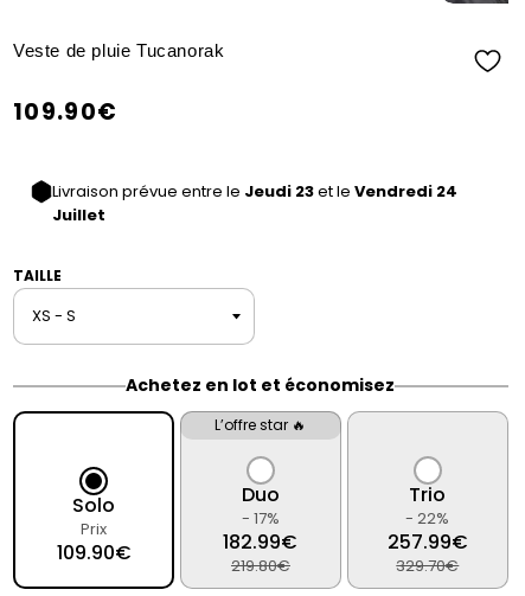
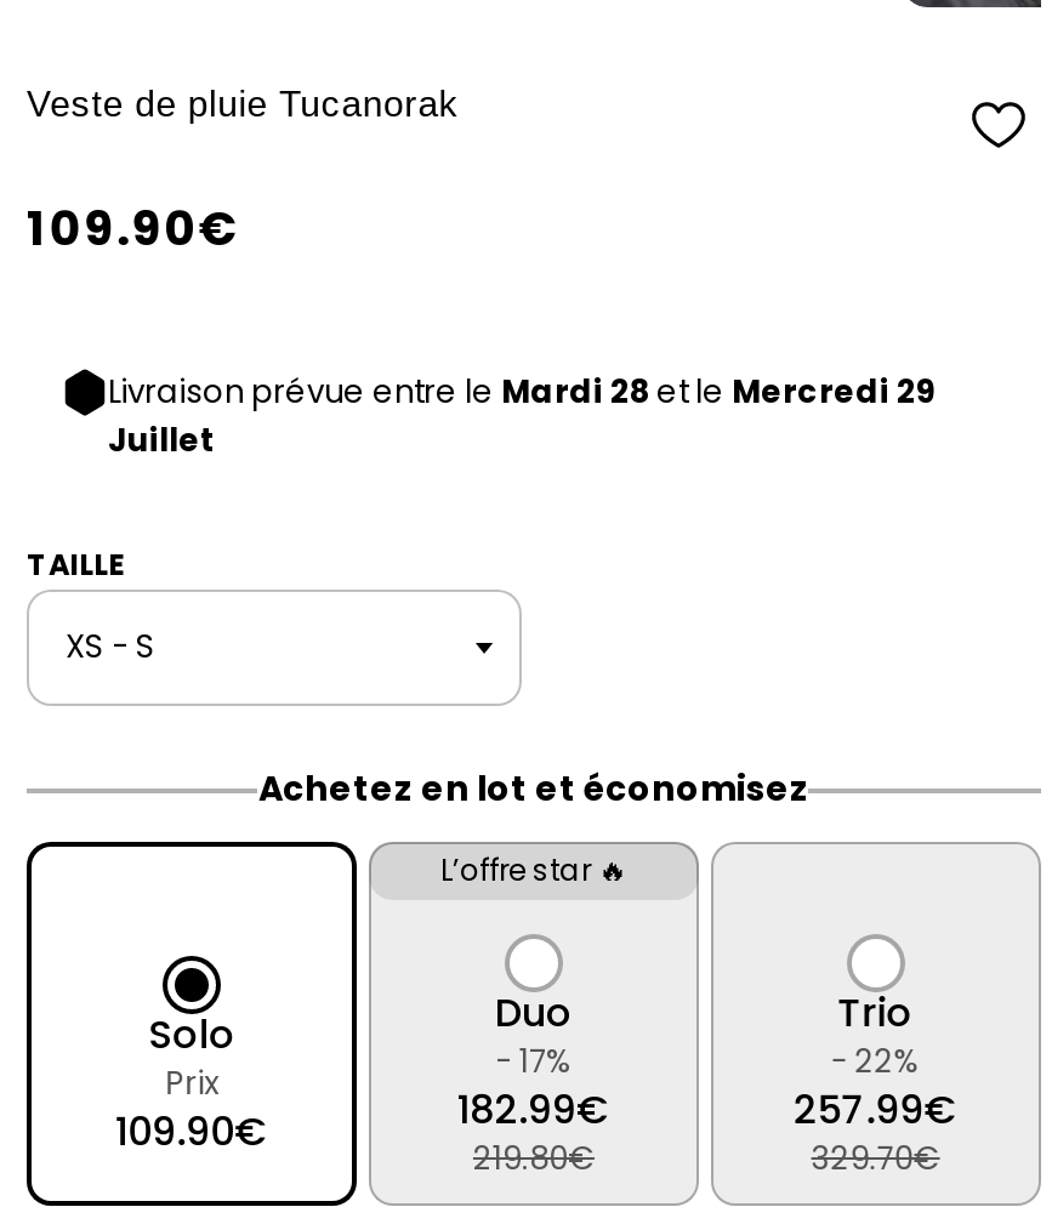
[53,180,458,203] Livraison prévue entre le Jeudi 23 et le Vendredi 24 -> [108,369,938,415] Livraison prévue entre le Mardi 28 et le Mercredi 29

